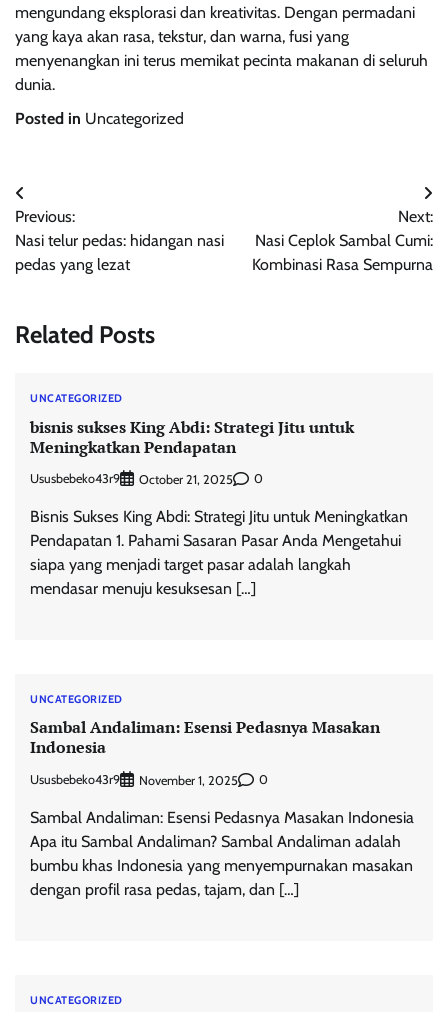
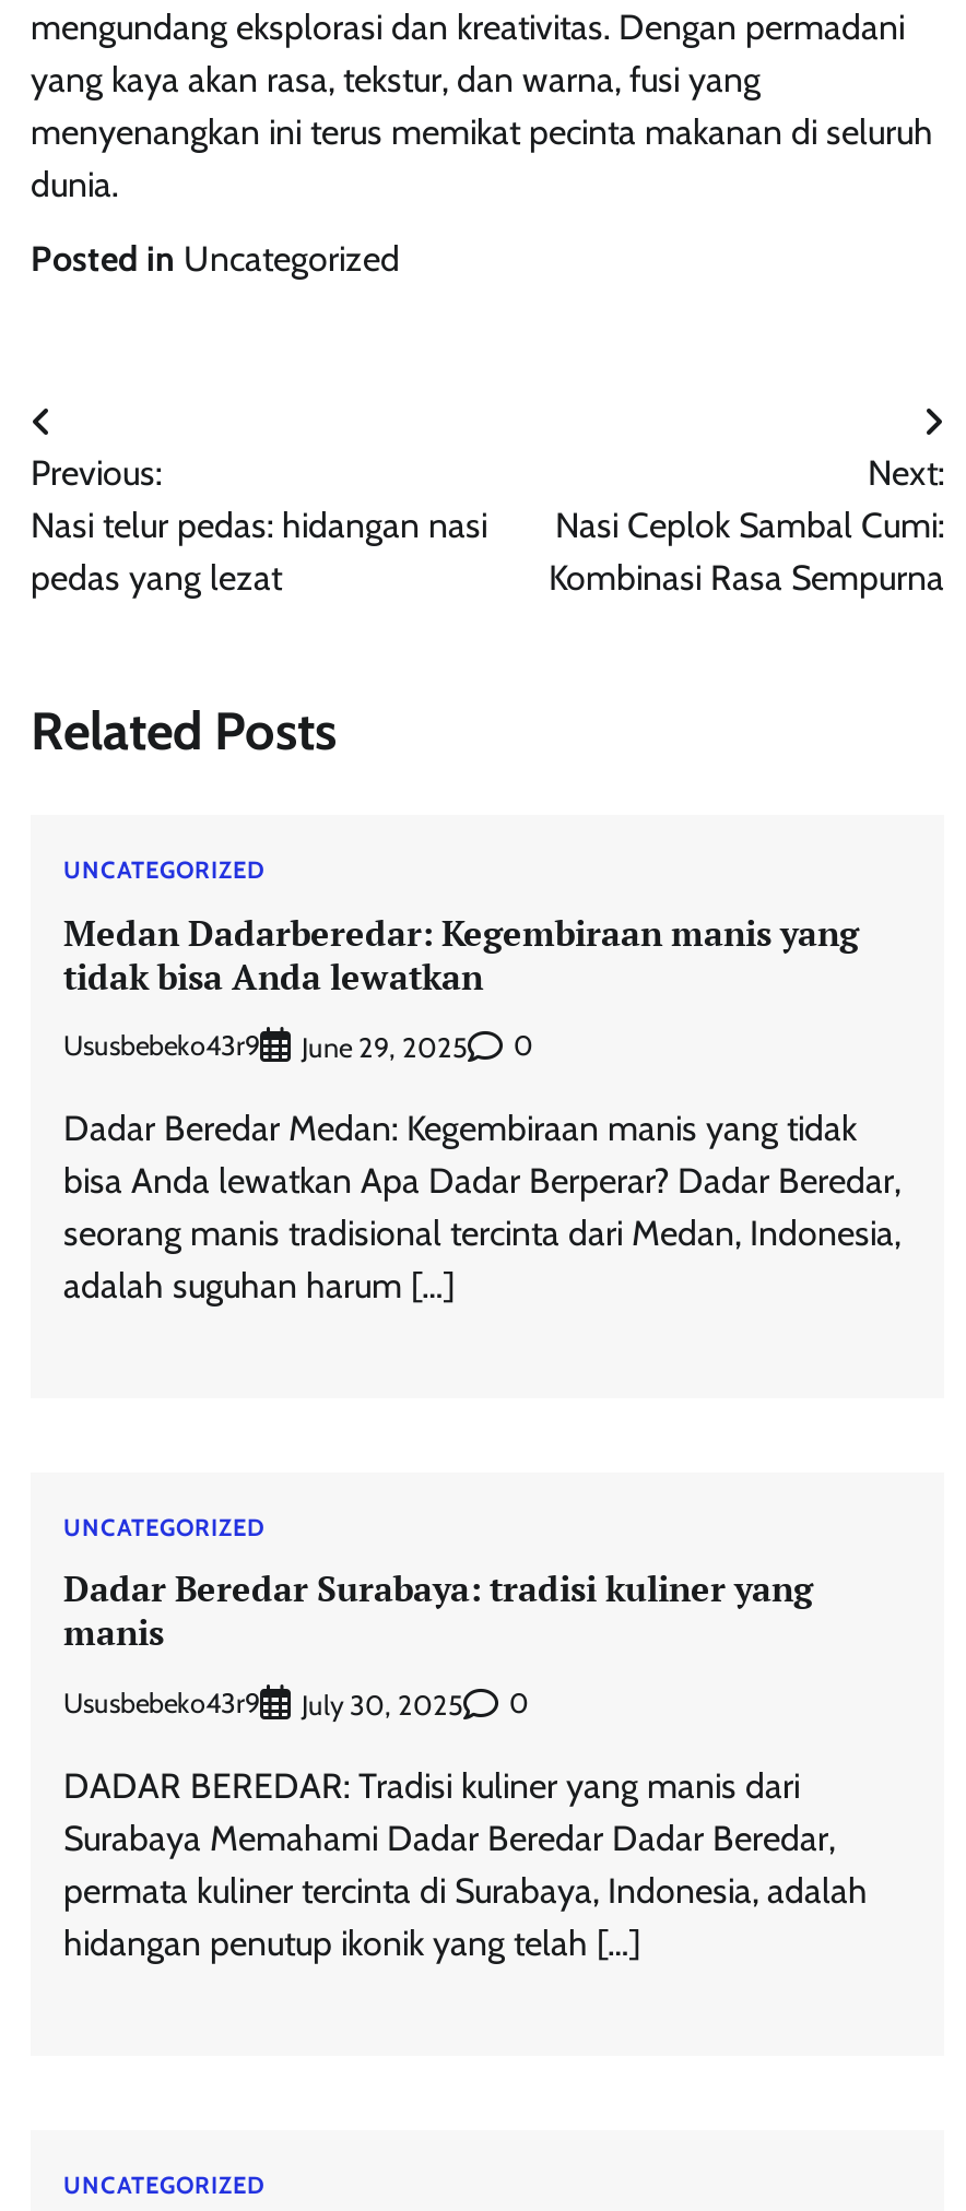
[30,416,354,458] bisnis sukses King Abdi: Strategi Jitu untuk | Meningkatkan Pendapatan -> [63,908,859,1000] Medan Dadarberedar: Kegembiraan manis yang | tidak bisa Anda lewatkan
[139,472,233,487] October 21, 2025 -> [302,1031,468,1064] June 29, 2025
[30,507,408,598] Bisnis Sukses King Abdi: Strategi Jitu untuk Meningkatkan | Pendapatan 1. Pahami Sasaran Pasar Anda Mengetahui | siapa yang menjadi target pasar adalah langkah | mendasar menuju kesuksesan […] -> [63,1107,900,1306] Dadar Beredar Medan: Kegembiraan manis yang tidak | bisa Anda lewatkan Apa Dadar Berperar? Dadar Beredar, | seorang manis tradisional tercinta dari Medan, Indonesia, | adalah suguhan harum […]
[30,716,380,758] Sambal Andaliman: Esensi Pedasnya Masakan | Indonesia -> [63,1565,813,1657] Dadar Beredar Surabaya: tradisi kuliner yang | manis
[139,773,238,788] November 1, 2025 -> [302,1688,463,1721] July 30, 2025
[30,808,414,899] Sambal Andaliman: Esensi Pedasnya Masakan Indonesia | Apa itu Sambal Andaliman? Sambal Andaliman adalah | bumbu khas Indonesia yang menyempurnakan masakan | dengan profil rasa pedas, tajam, dan […] -> [63,1764,868,1963] DADAR BEREDAR: Tradisi kuliner yang manis dari | Surabaya Memahami Dadar Beredar Dadar Beredar, | permata kuliner tercinta di Surabaya, Indonesia, adalah | hidangan penutup ikonik yang telah […]

